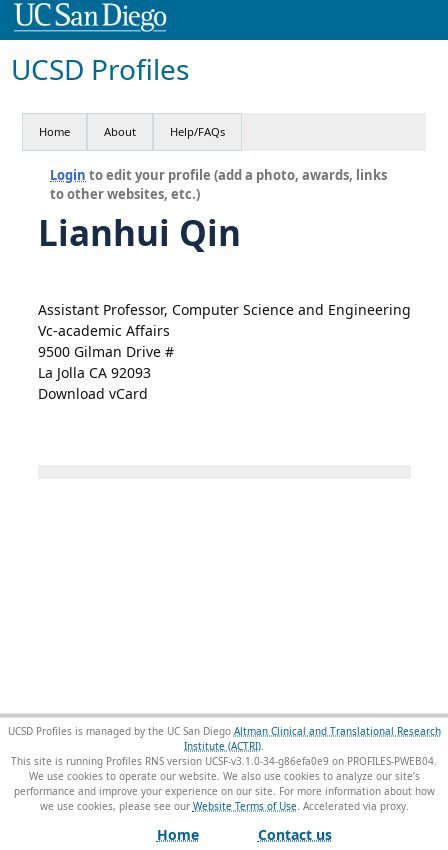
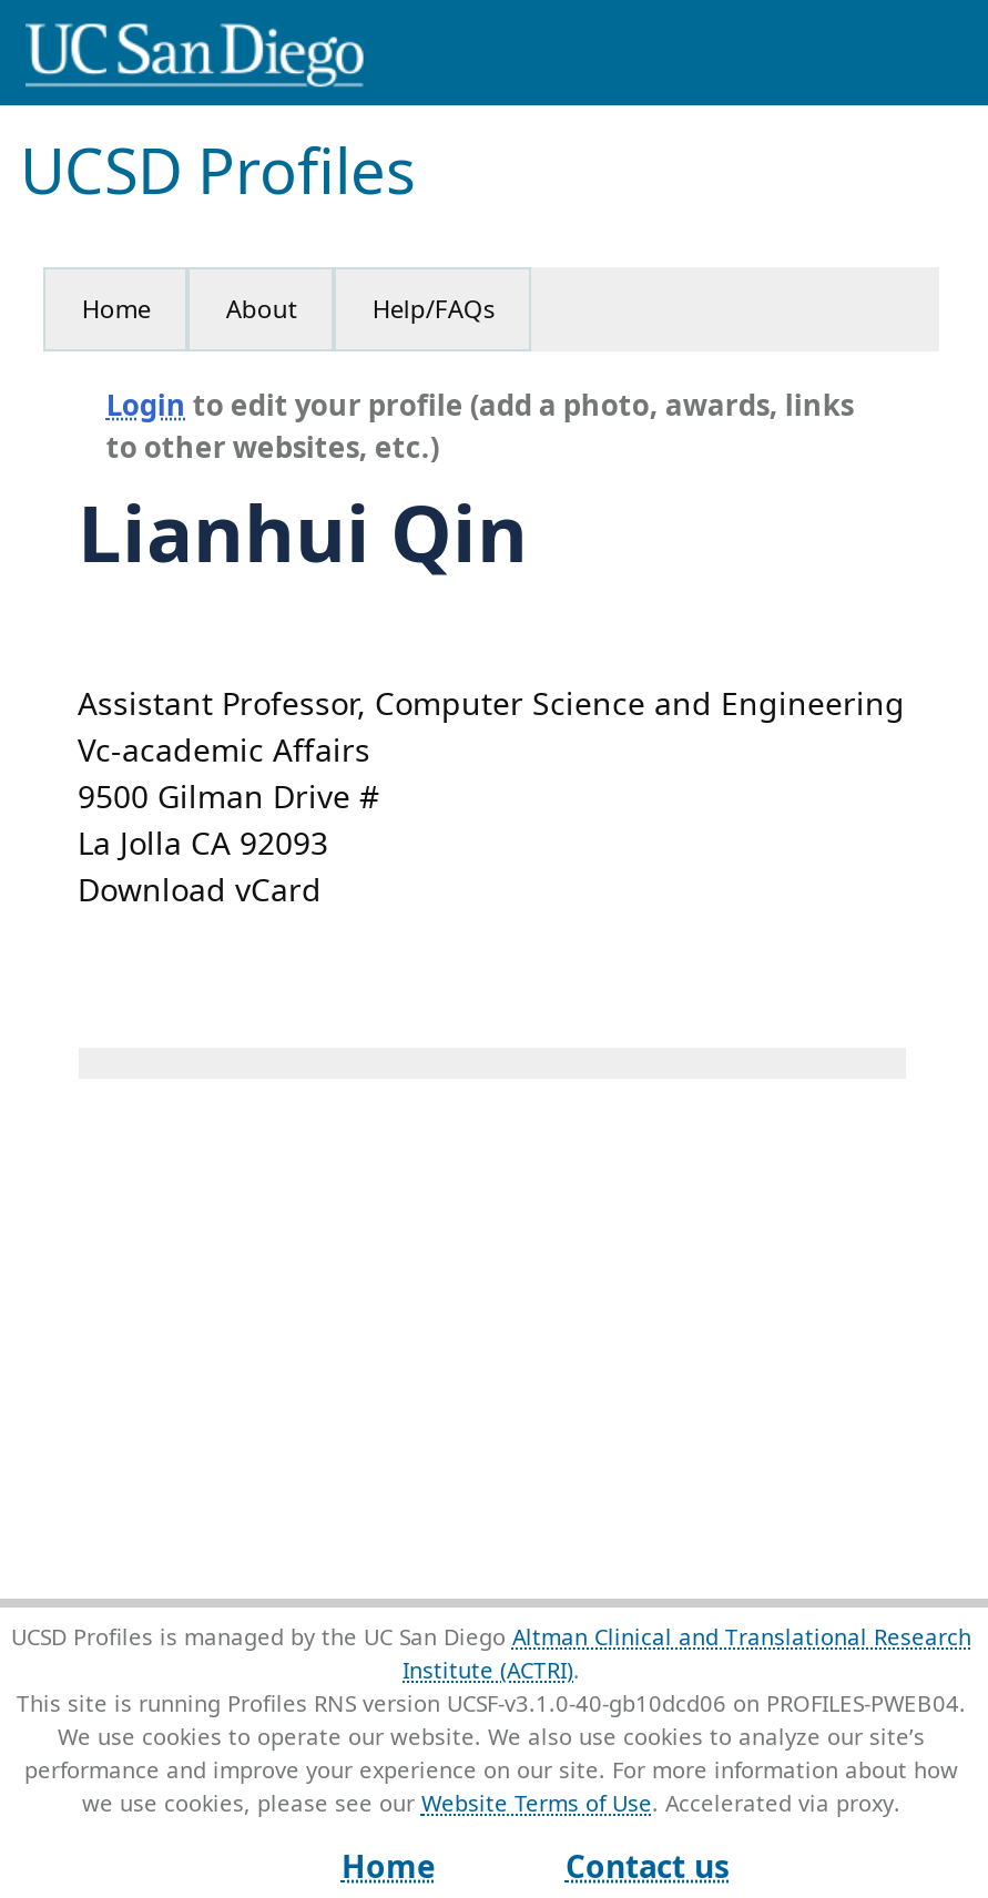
[11,754,437,768] This site is running Profiles RNS version UCSF-v3.1.0-34-g86efa0e9 on PROFILES-PWEB04. -> [17,1688,966,1720] This site is running Profiles RNS version UCSF-v3.1.0-40-gb10dcd06 on PROFILES-PWEB04.

